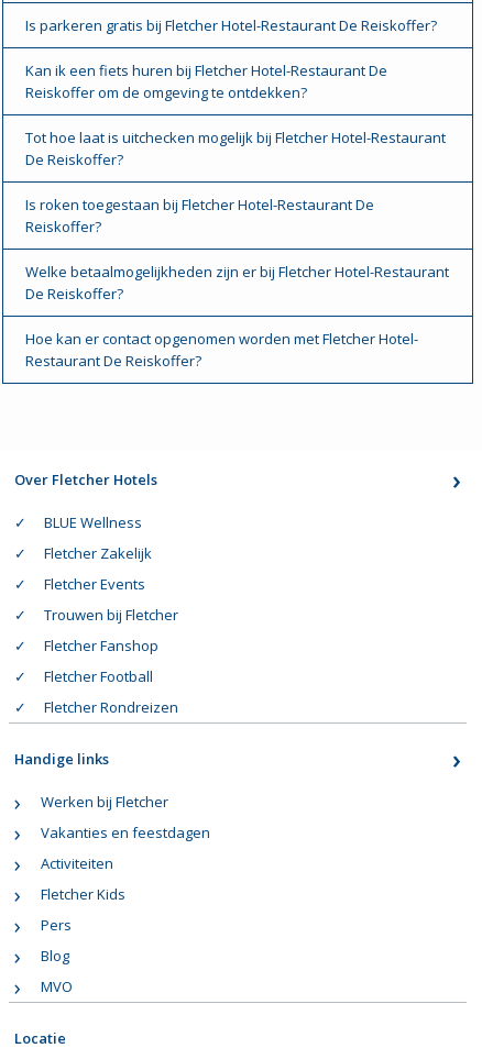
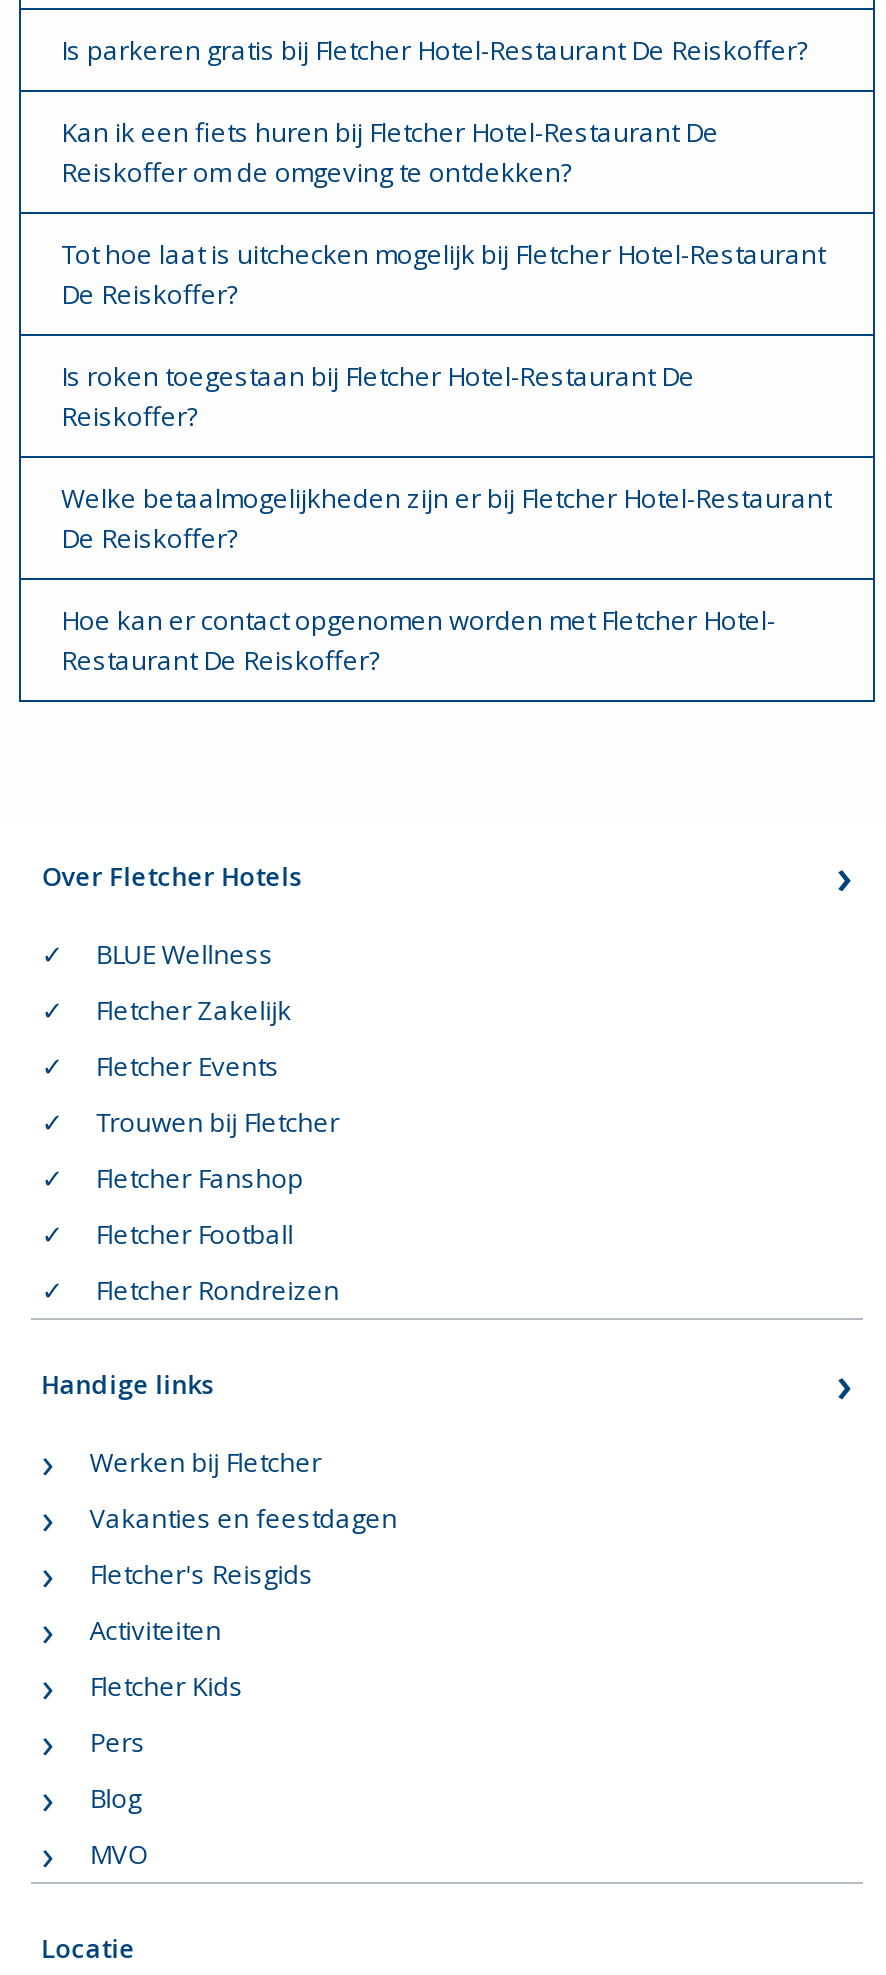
none -> [89,1555,313,1591] Fletcher's Reisgids

